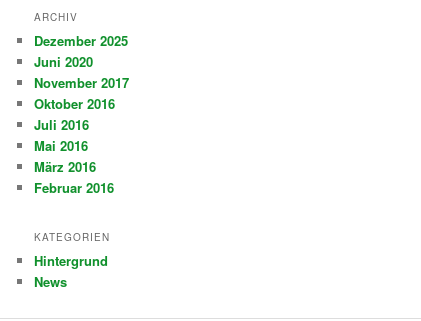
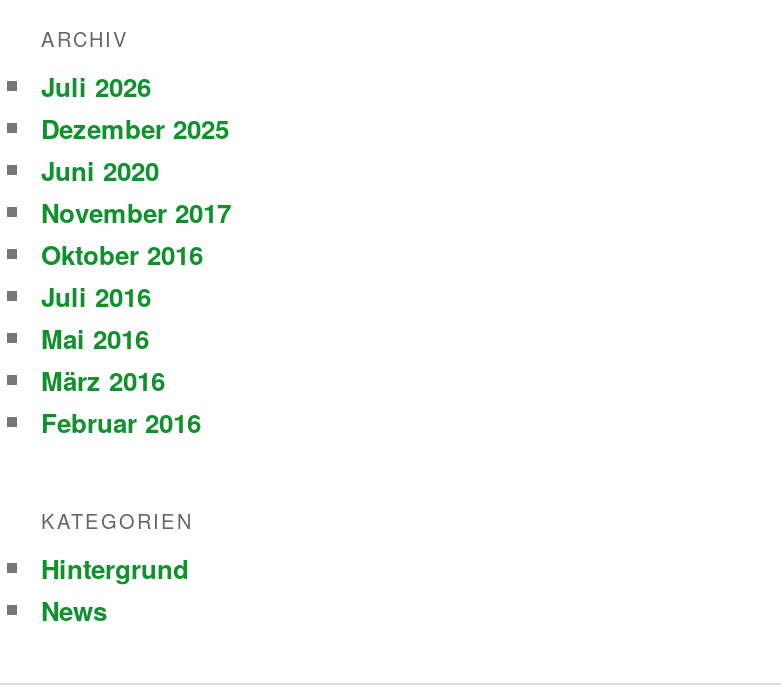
none -> [41,66,151,104] Juli 2026

